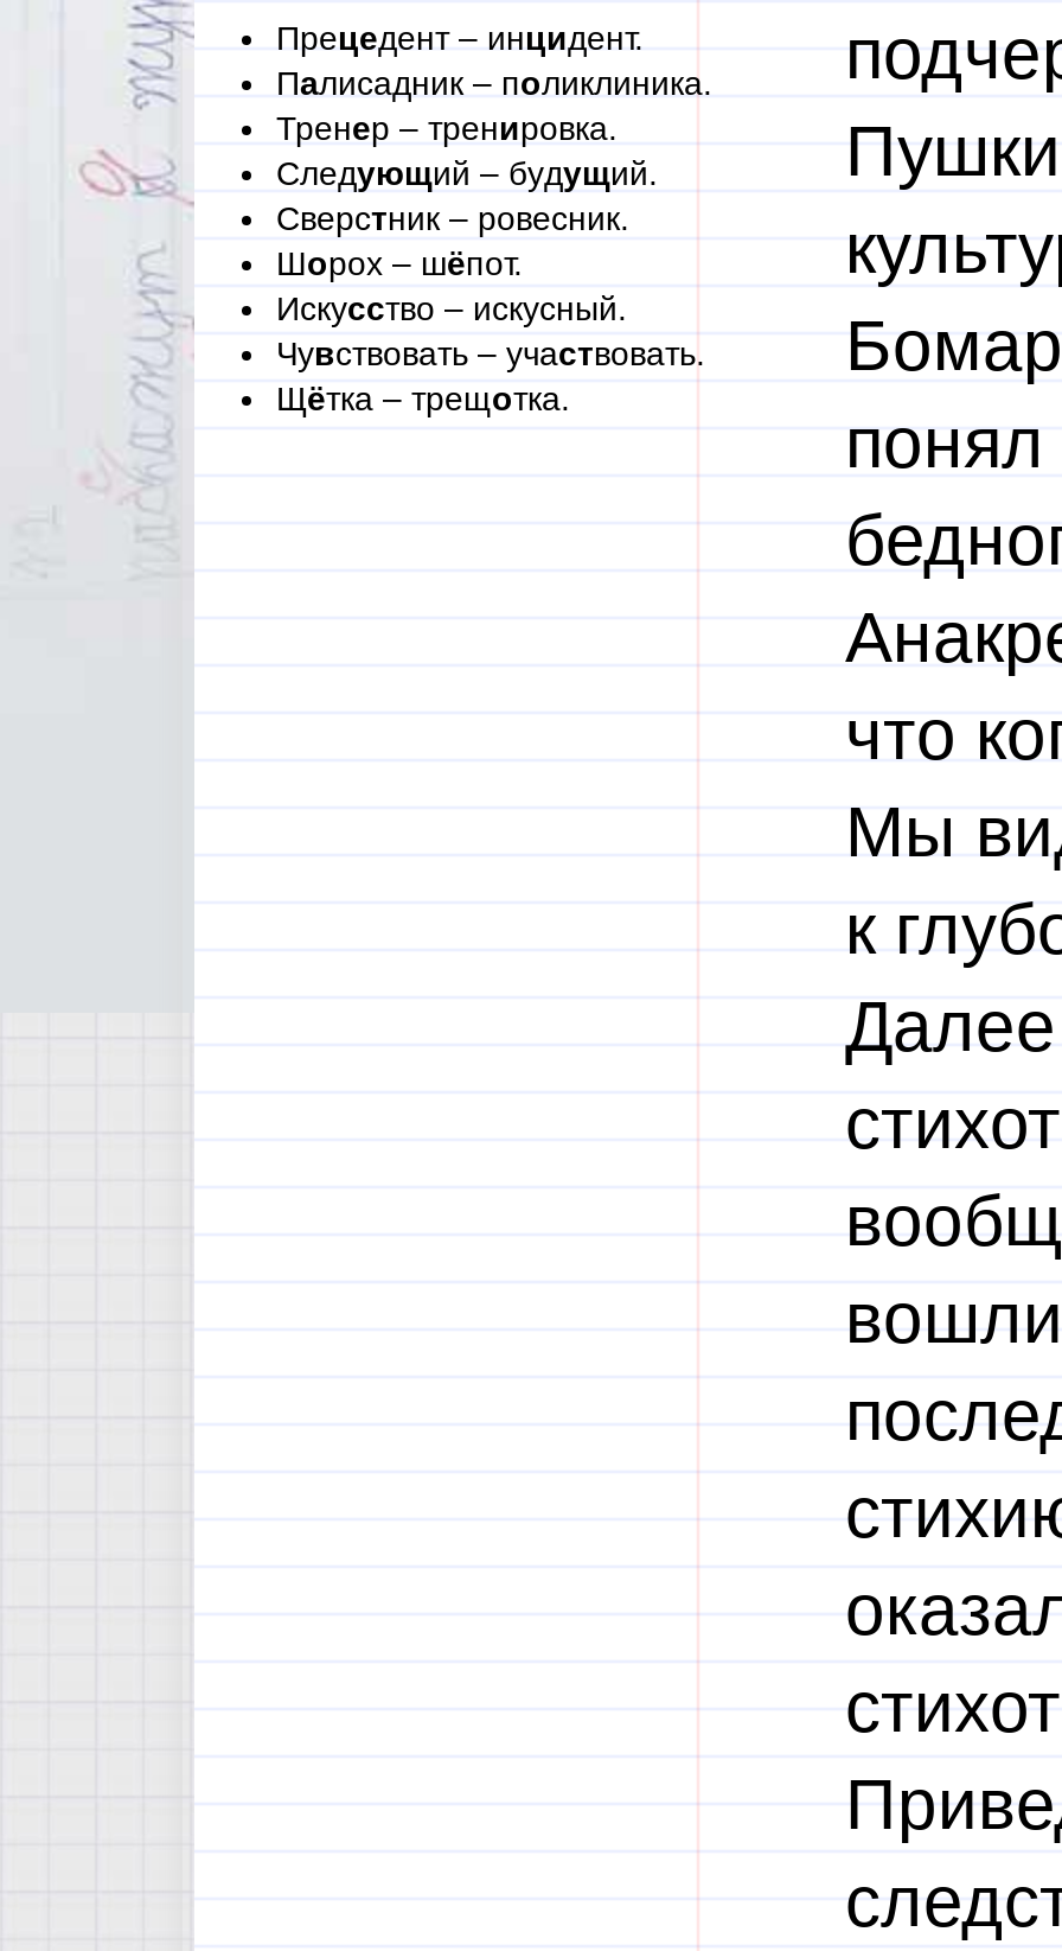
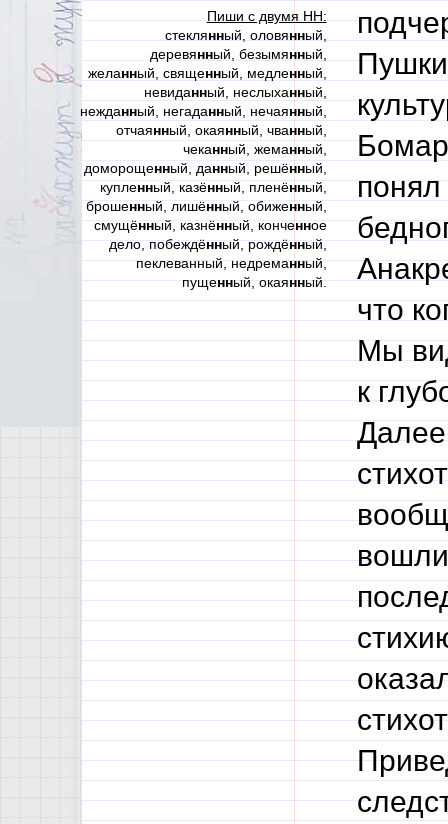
[276,19,712,417] Прецедент – инцидент. | Палисадник – поликлиника. | Тренер – тренировка. | Следующий – будущий. | Сверстник – ровесник. | Шорох – шёпот. | Искусство – искусный. | Чувствовать – участвовать. | Щётка – трещотка. -> [79,8,326,290] Пиши с двумя НН: | стеклянный, оловянный, | деревянный, безымянный, | желанный, священный, медленный, | невиданный, неслыханный, | нежданный, негаданный, нечаянный, | отчаянный, окаянный, чванный, | чеканный, жеманный, | доморощенный, данный, решённый, | купленный, казённый, пленённый, | брошенный, лишённый, обиженный, | смущённый, казнённый, конченное | дело, побеждённый, рождённый, | пеклеванный, недреманный, | пущенный, окаянный.

